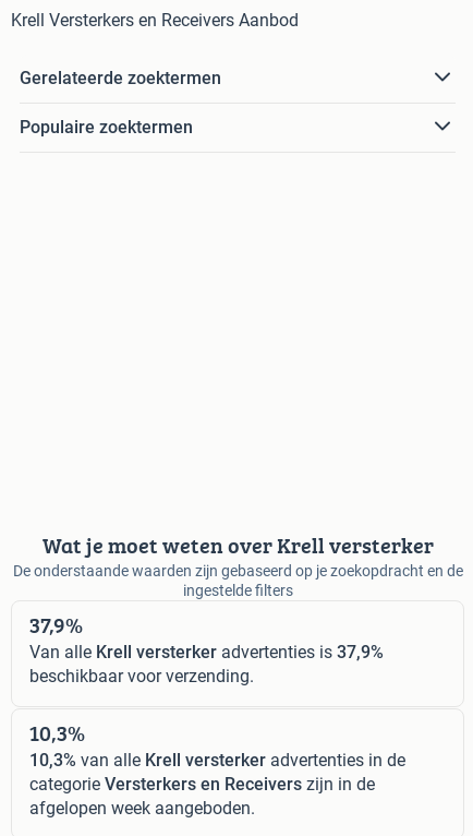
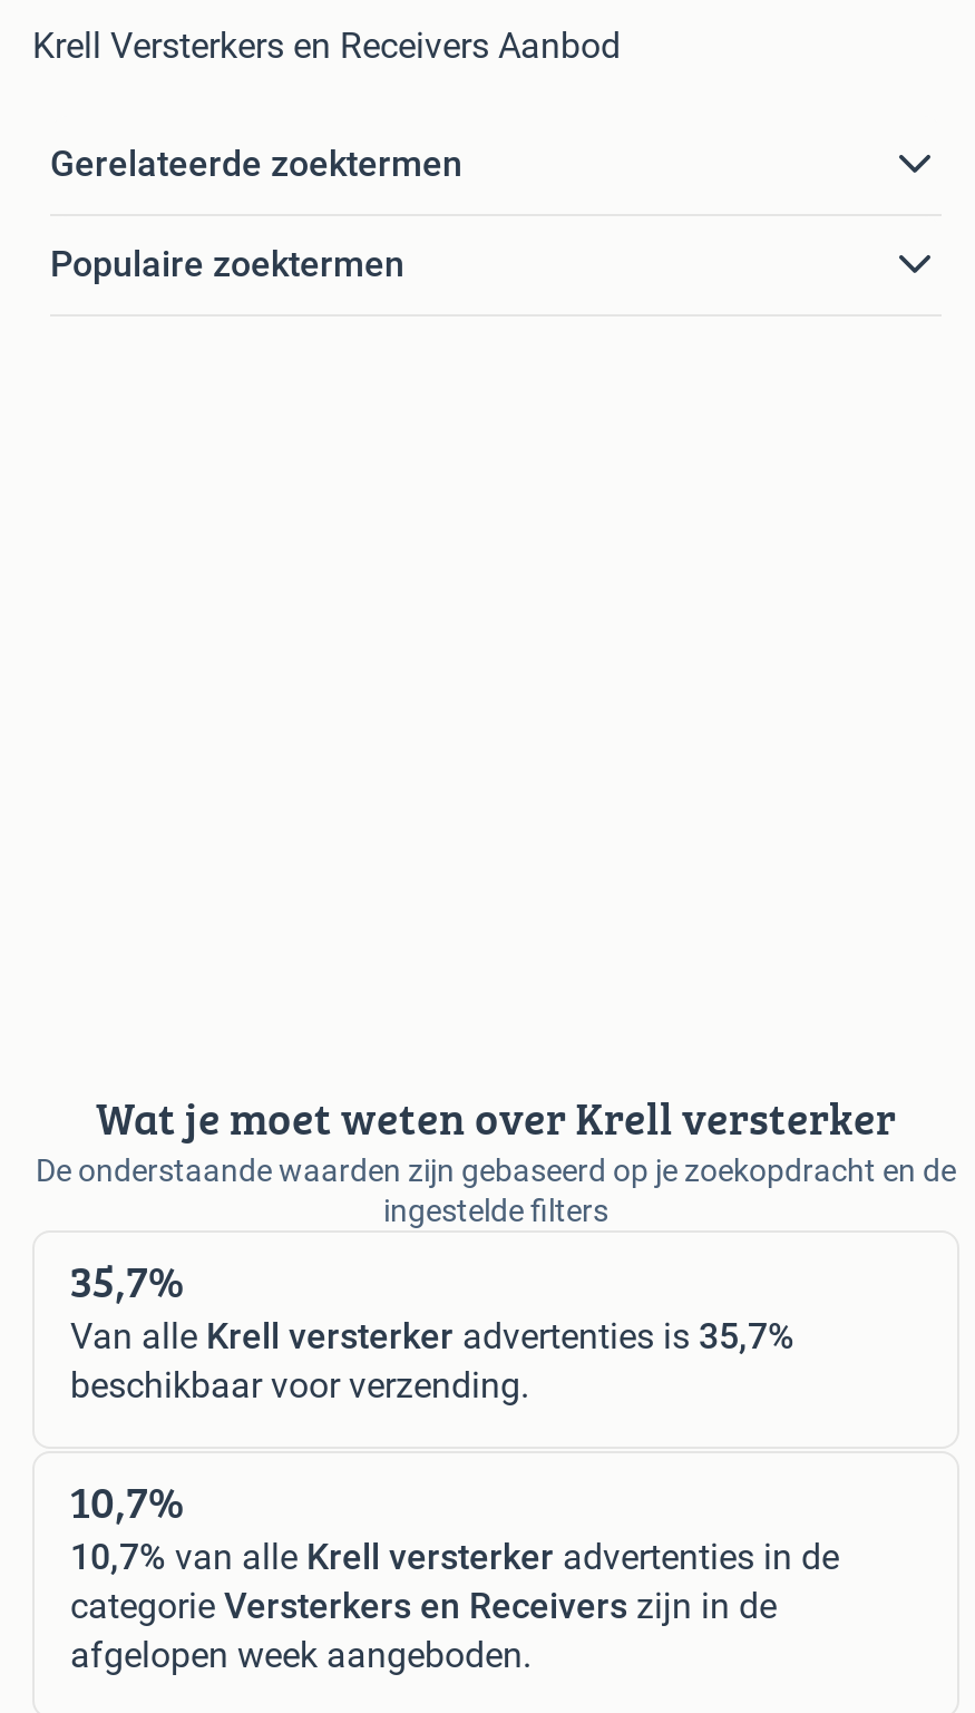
[29,608,83,640] 37,9% -> [70,1248,184,1313] 35,7%
[29,641,384,662] Van alle Krell versterker advertenties is 37,9% -> [70,1315,794,1357] Van alle Krell versterker advertenties is 35,7%
[29,716,85,748] 10,3% -> [70,1469,184,1534] 10,7%
[29,749,405,770] 10,3% van alle Krell versterker advertenties in de -> [70,1536,839,1578] 10,7% van alle Krell versterker advertenties in de

